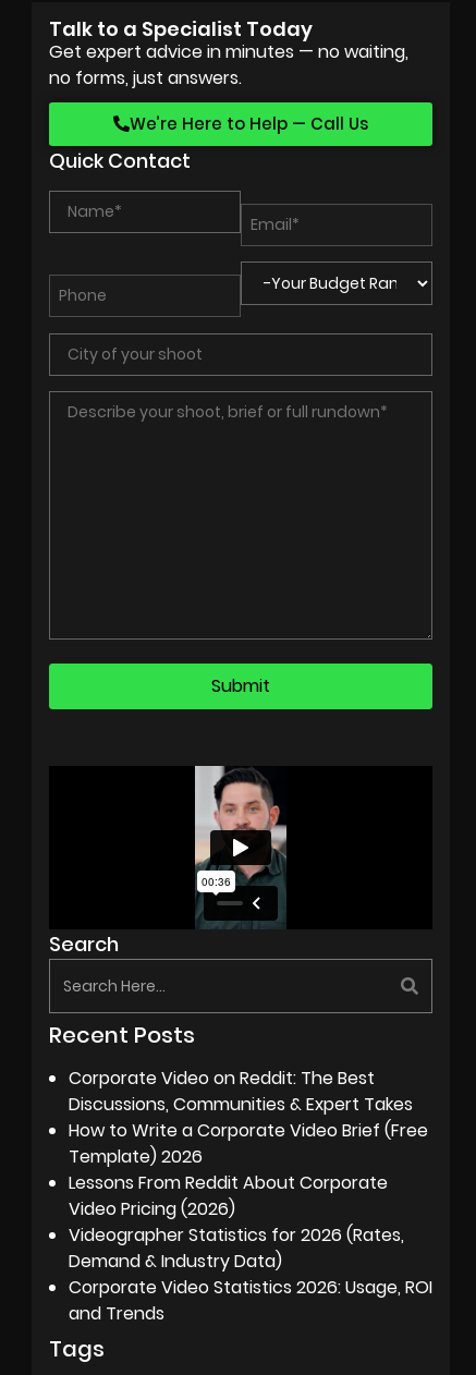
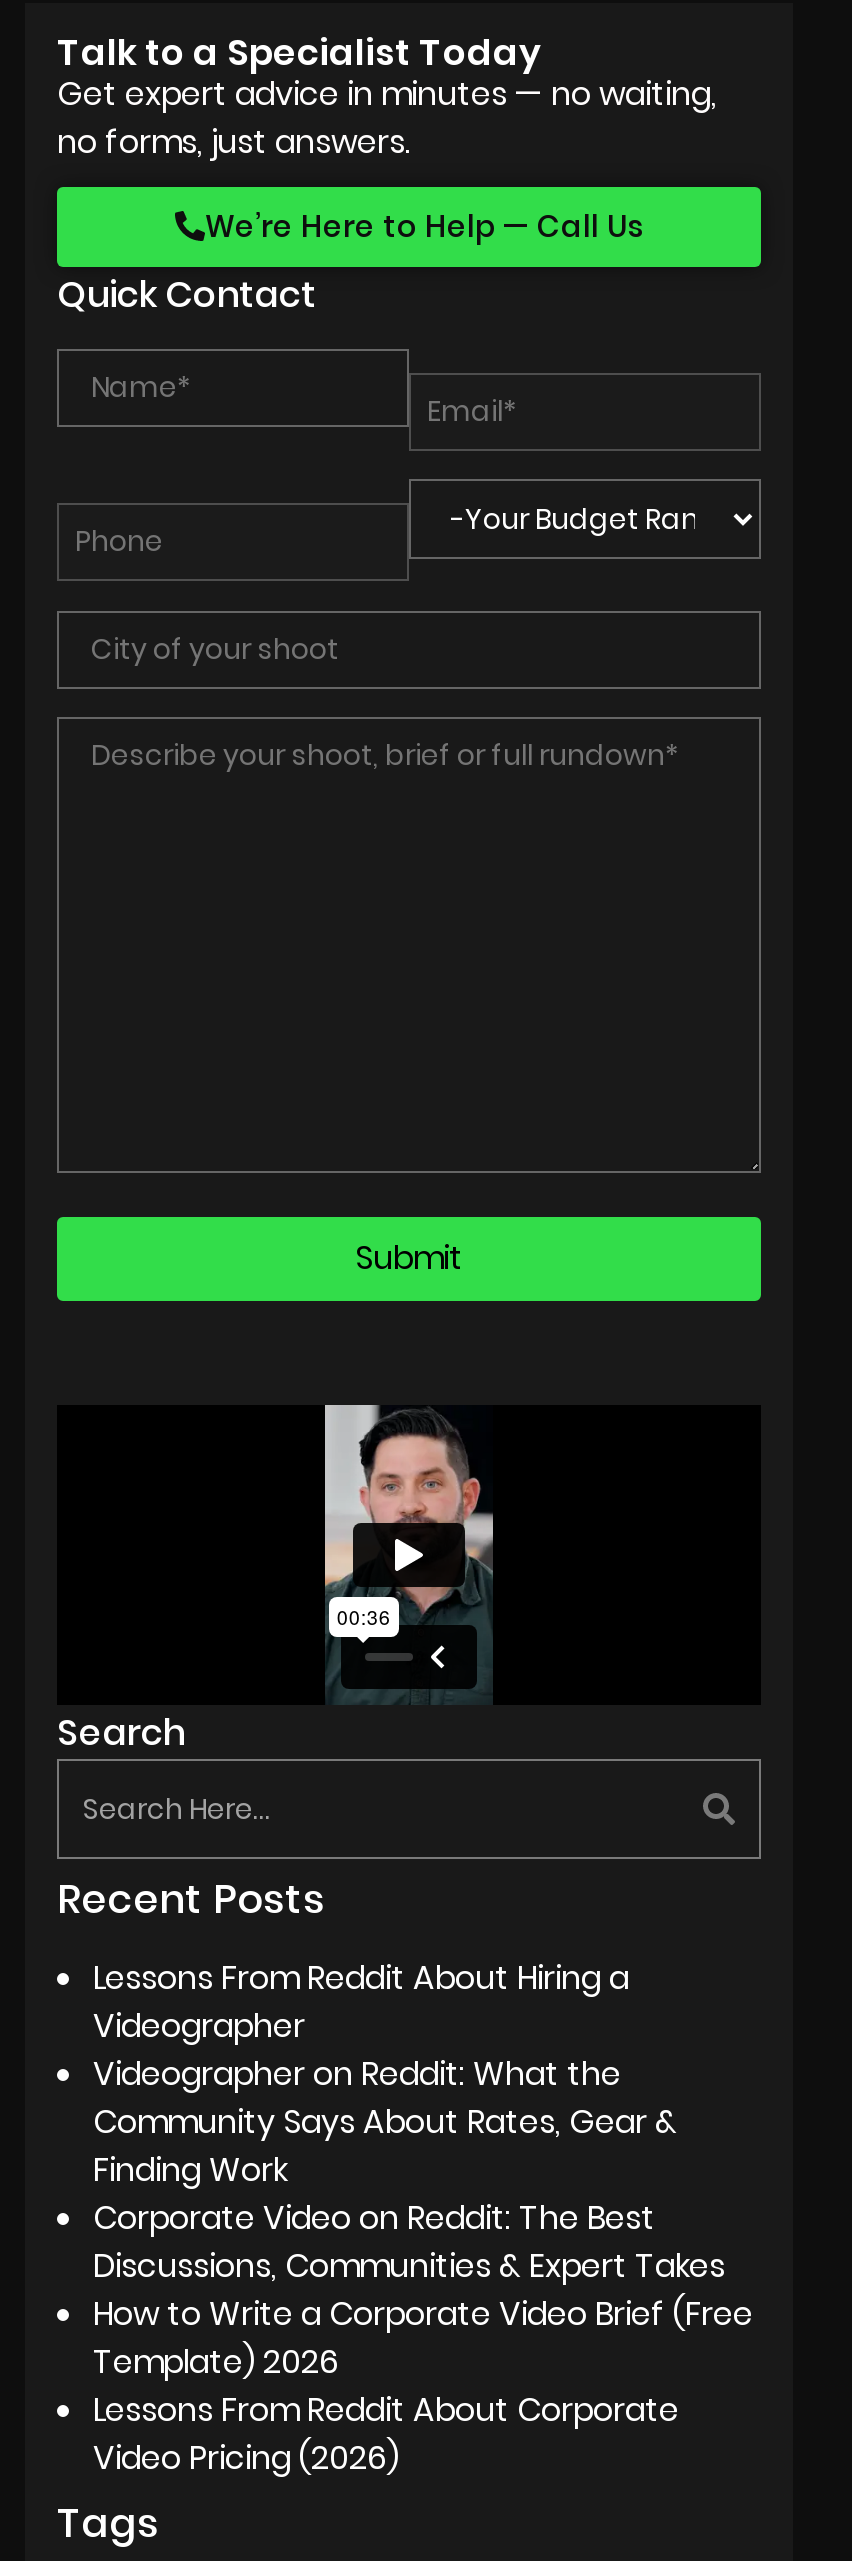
none -> [93,1956,677,2194] Lessons From Reddit About Hiring a | Videographer | Videographer on Reddit: What the | Community Says About Rates, Gear & | Finding Work
moved [69,1066,428,1222] -> [93,2196,753,2482]: Corporate Video on Reddit: The Best | Discussions, Communities & Expert Takes | How to Write a Corporate Video Brief (Free | Template) 2026 | Lessons From Reddit About Corporate | Video Pricing (2026)
[69,1223,432,1326] Videographer Statistics for 2026 (Rates, | Demand & Industry Data) | Corporate Video Statistics 2026: Usage, ROI | and Trends -> none

